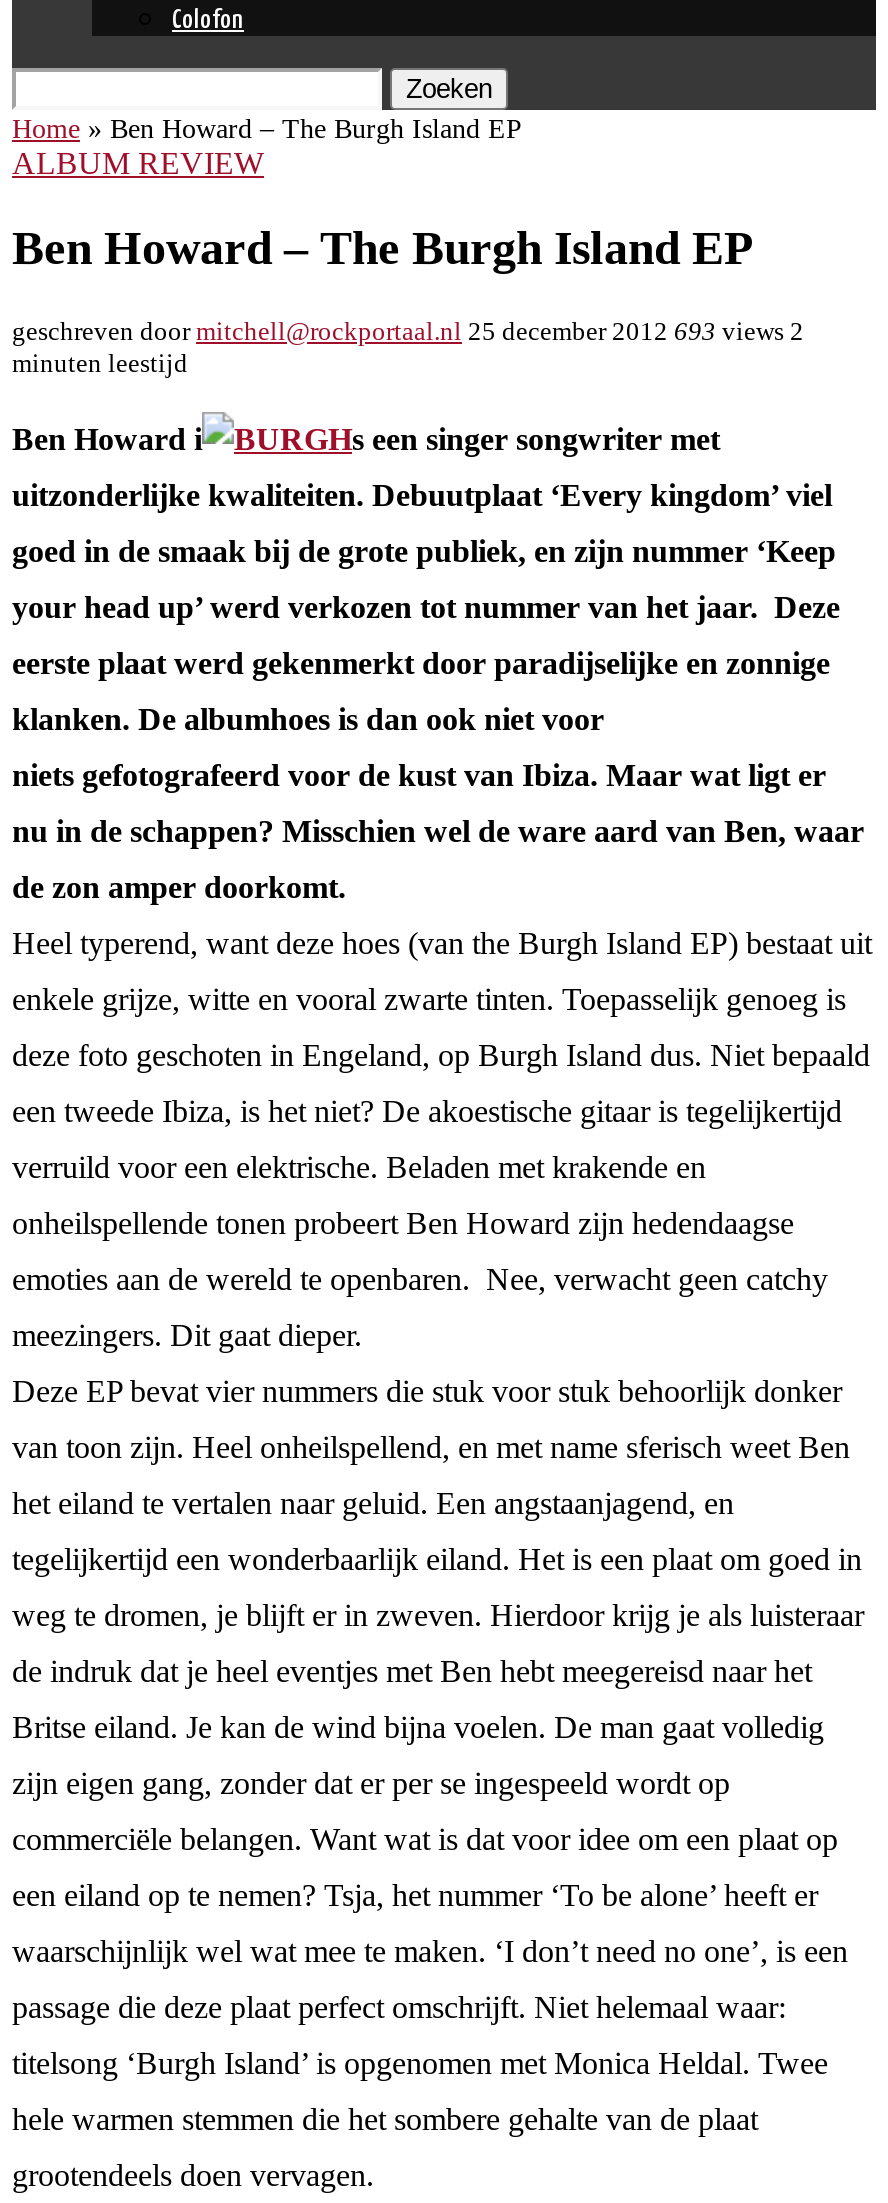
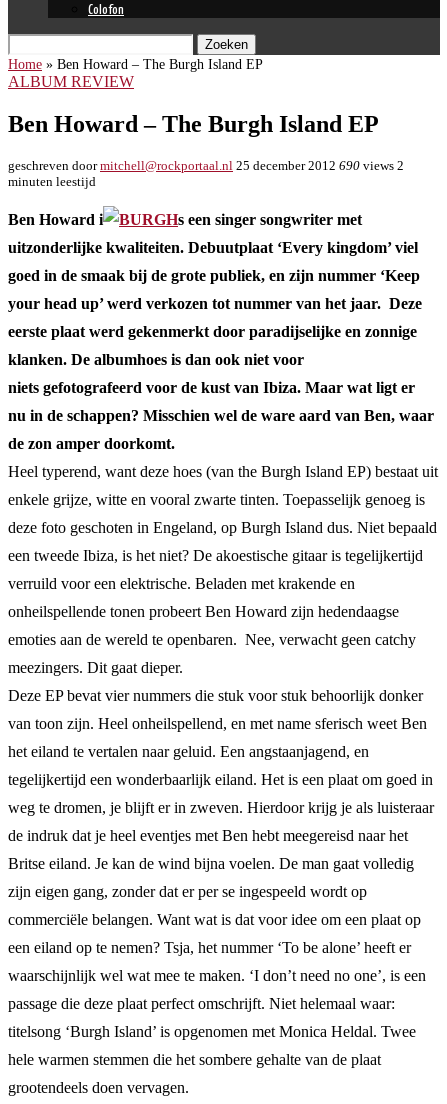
[12,316,804,346] geschreven door mitchell@rockportaal.nl 25 december 2012 693 views 2 -> [8,158,404,173] geschreven door mitchell@rockportaal.nl 25 december 2012 690 views 2

